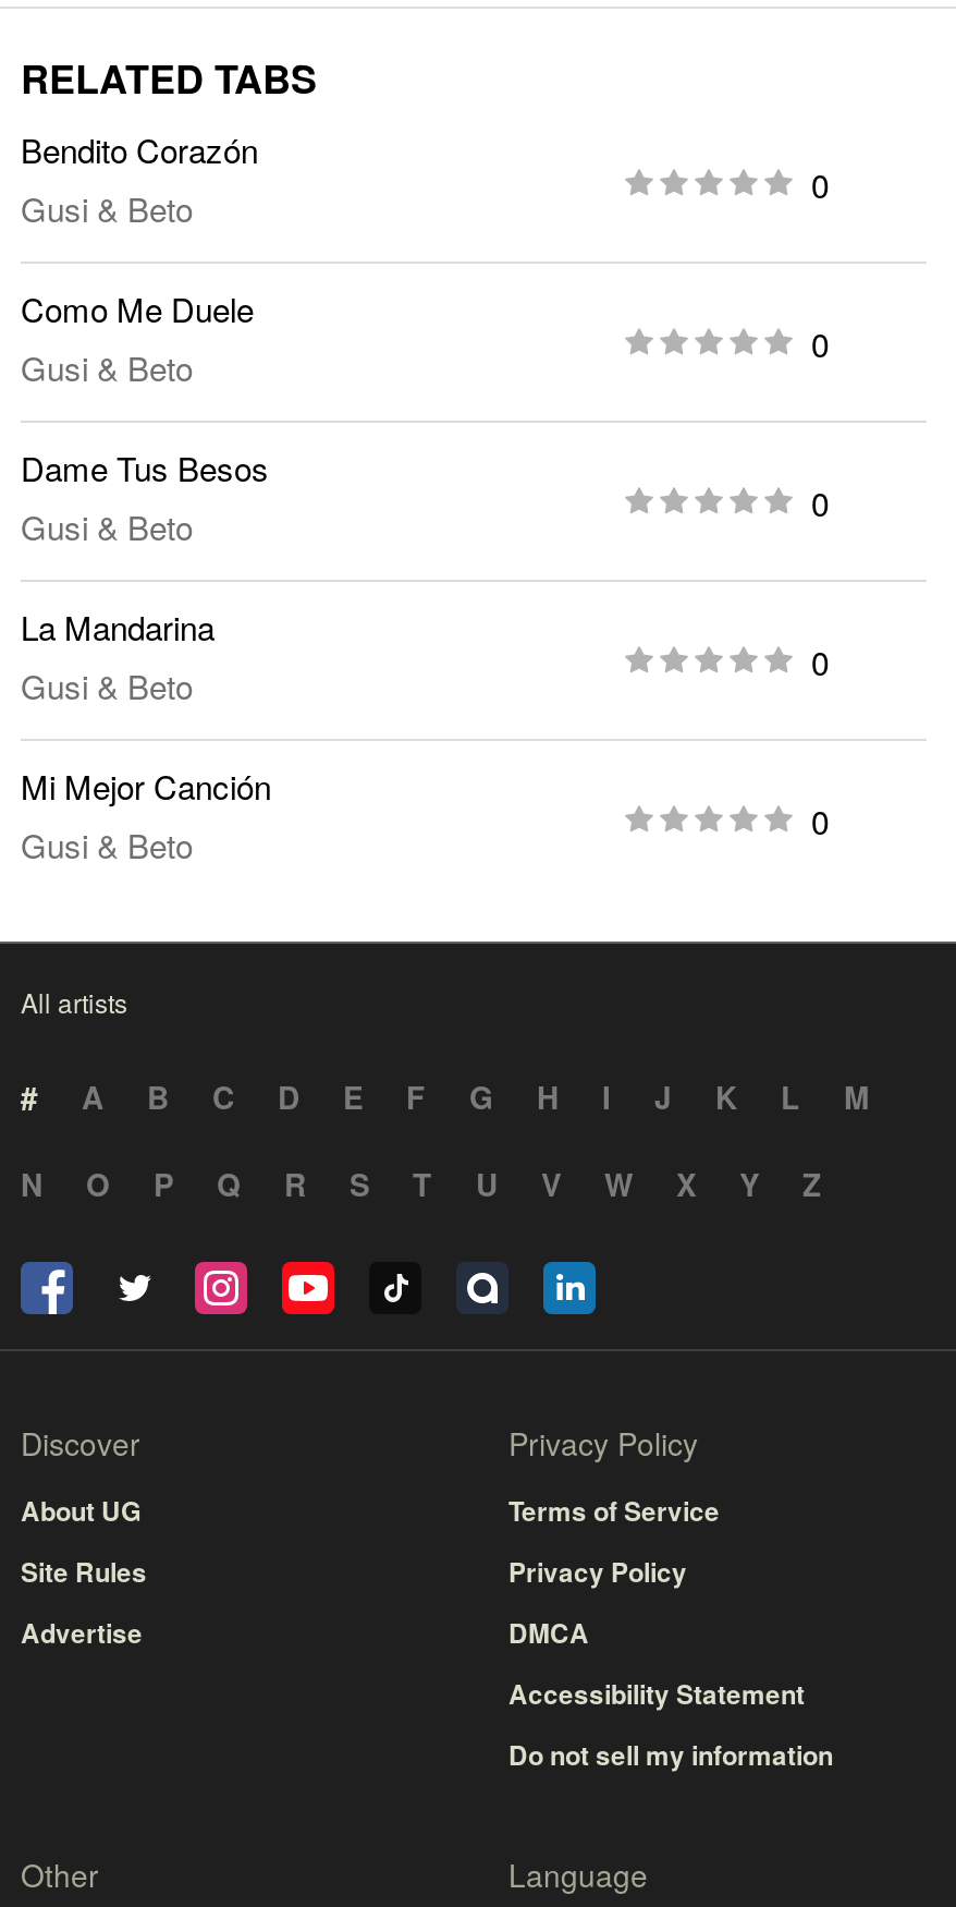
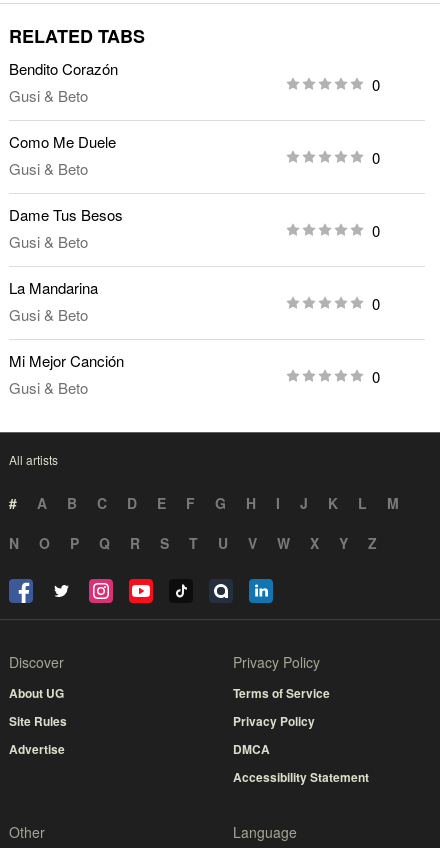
[508,1735,833,1774] Do not sell my information -> none

